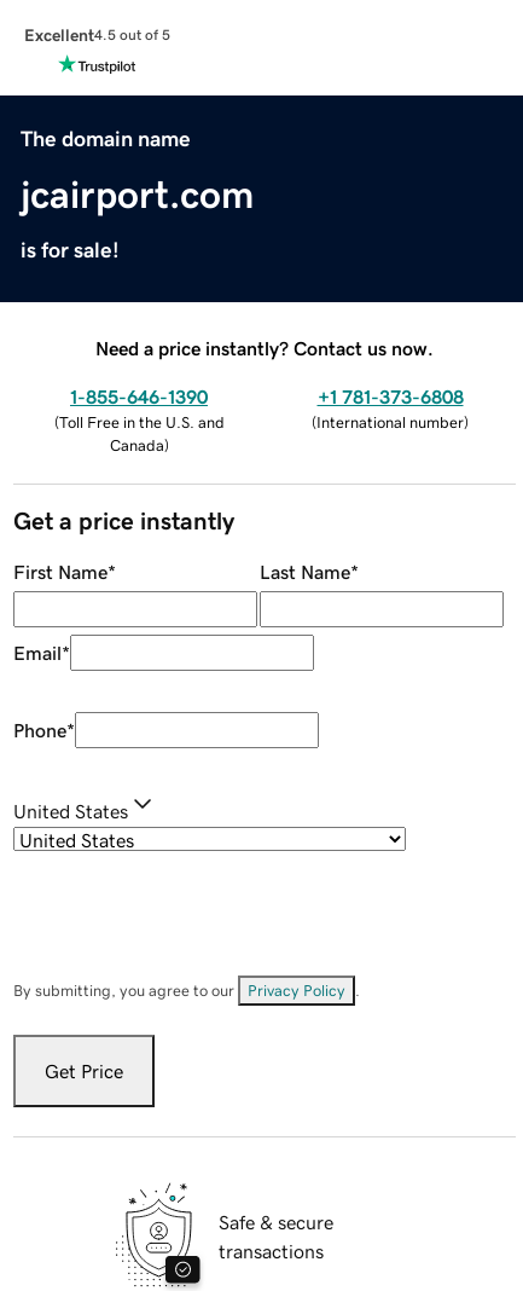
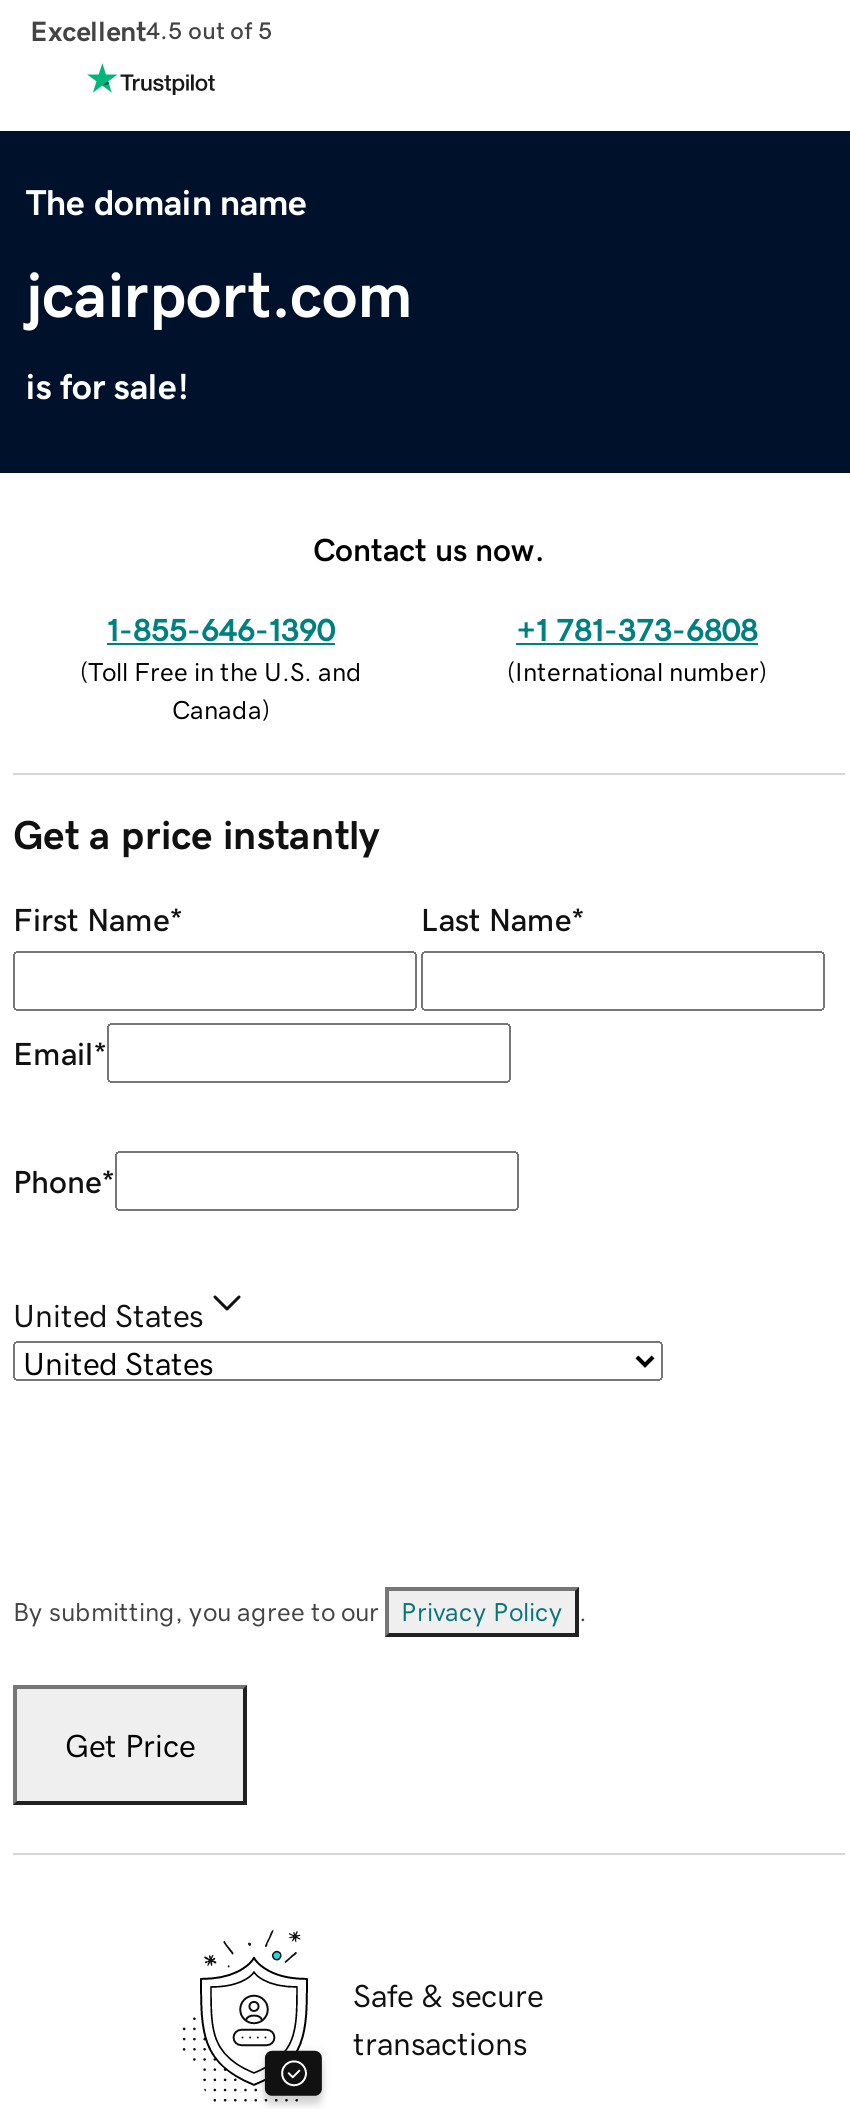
[95,338,434,357] Need a price instantly? Contact us now. -> [313,532,545,564] Contact us now.

